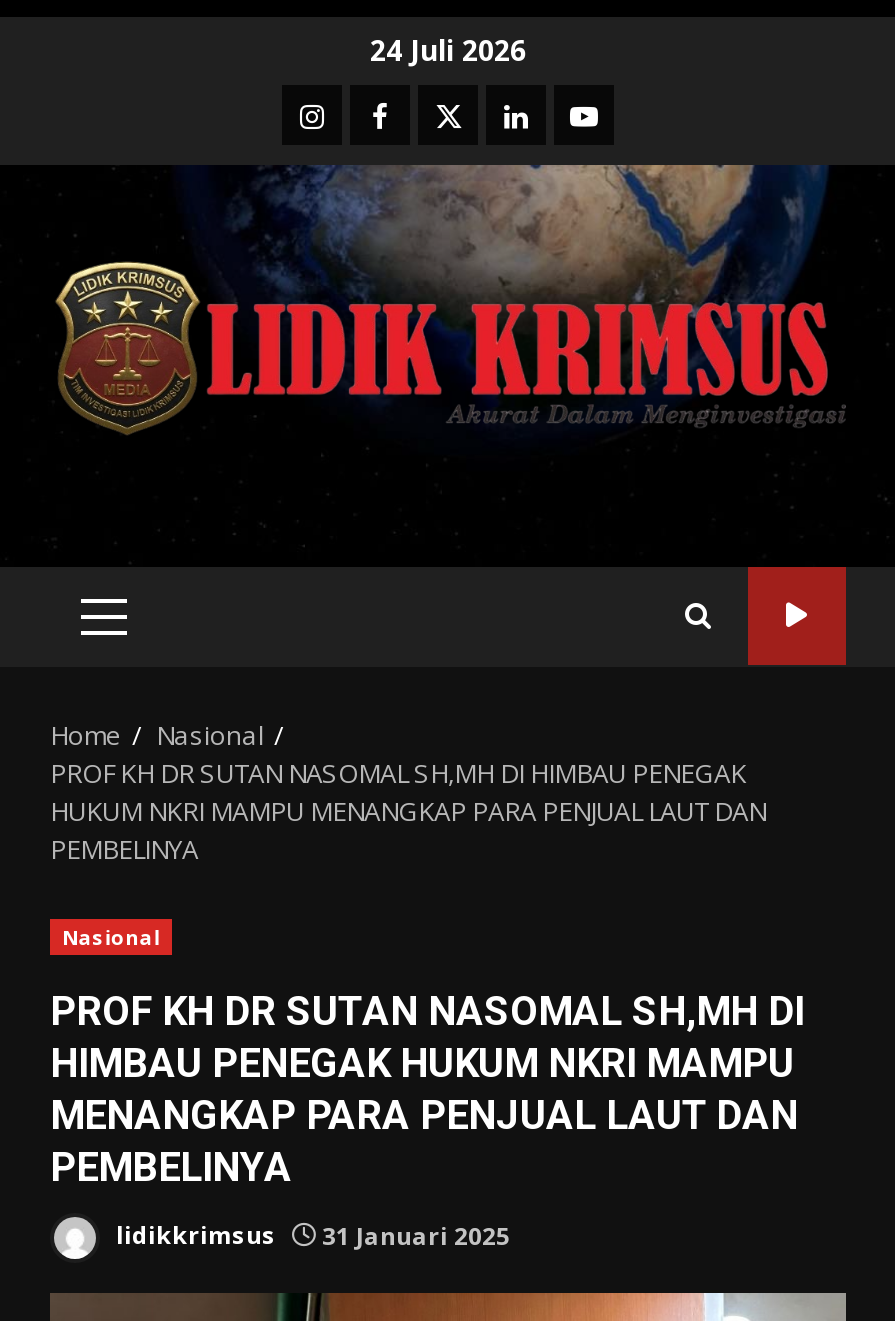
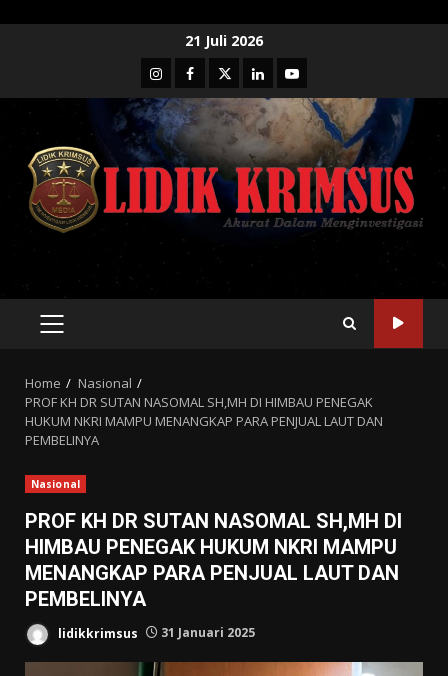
[370,31,526,69] 24 Juli 2026 -> [185,31,263,50] 21 Juli 2026

